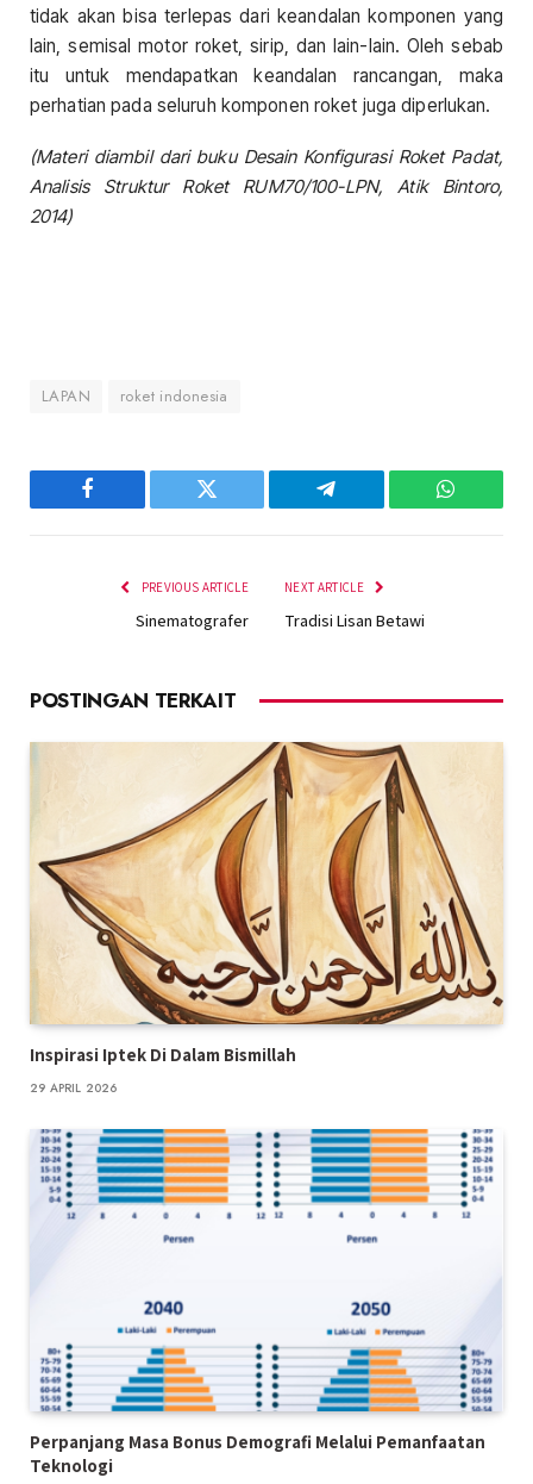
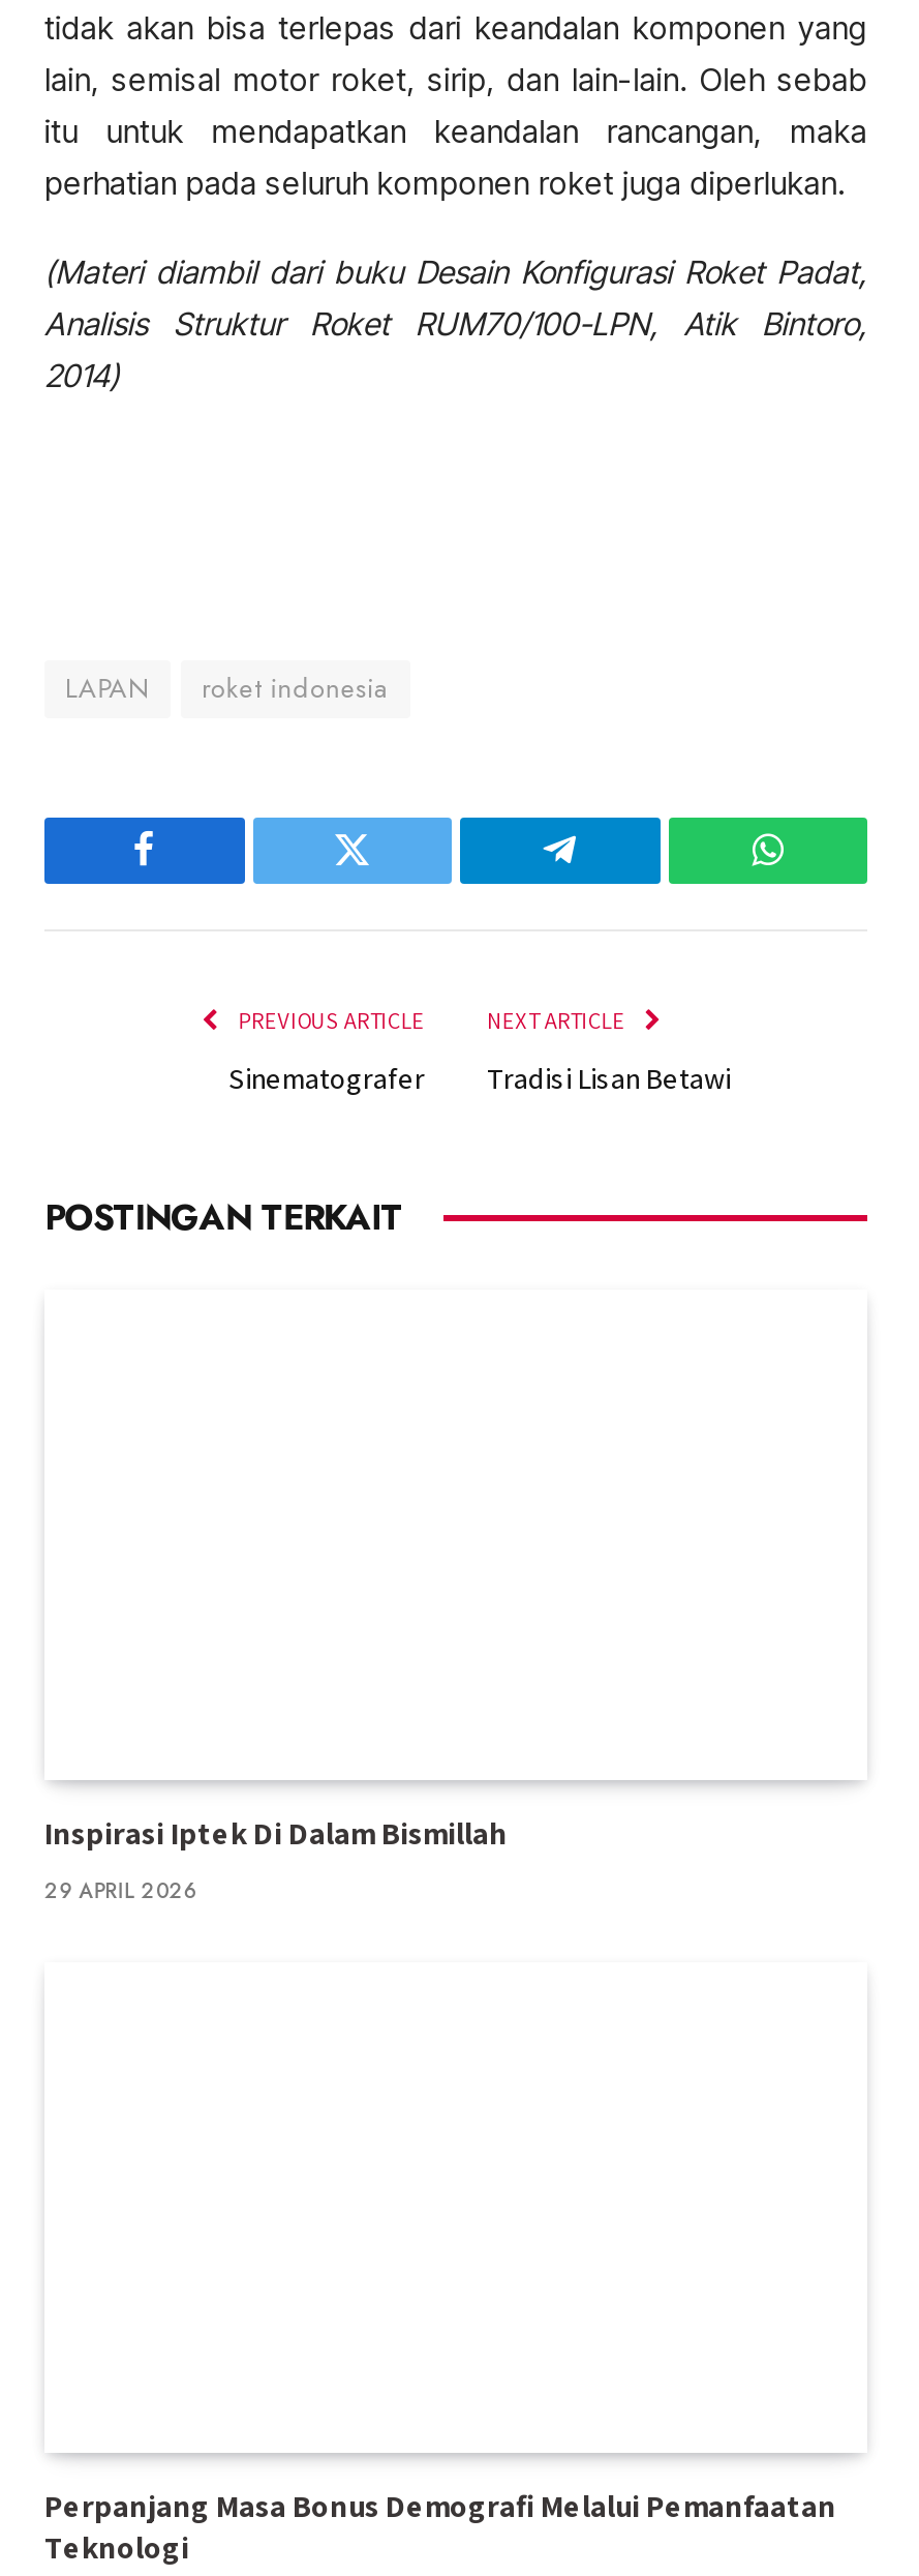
[29,741,504,1025] [image] -> none
[31,1128,501,1413] [image] -> none

